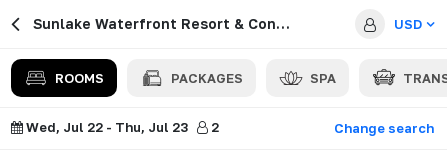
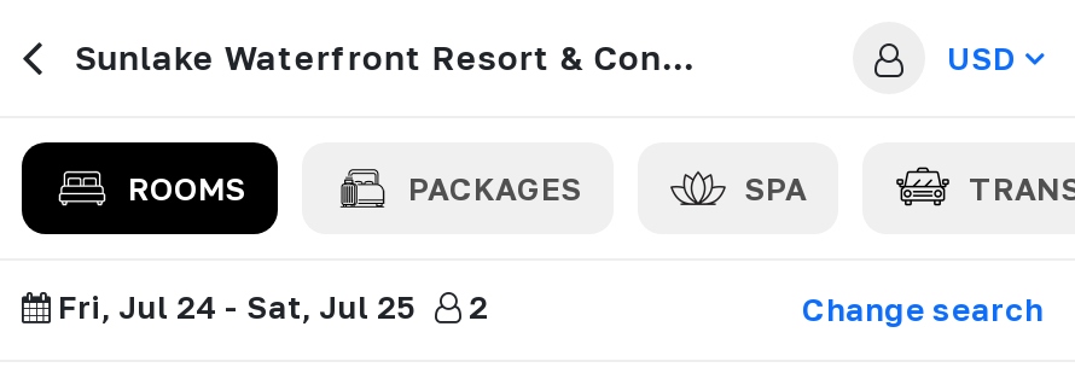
[26,119,189,135] Wed, Jul 22 - Thu, Jul 23 -> [58,287,416,326] Fri, Jul 24 - Sat, Jul 25

